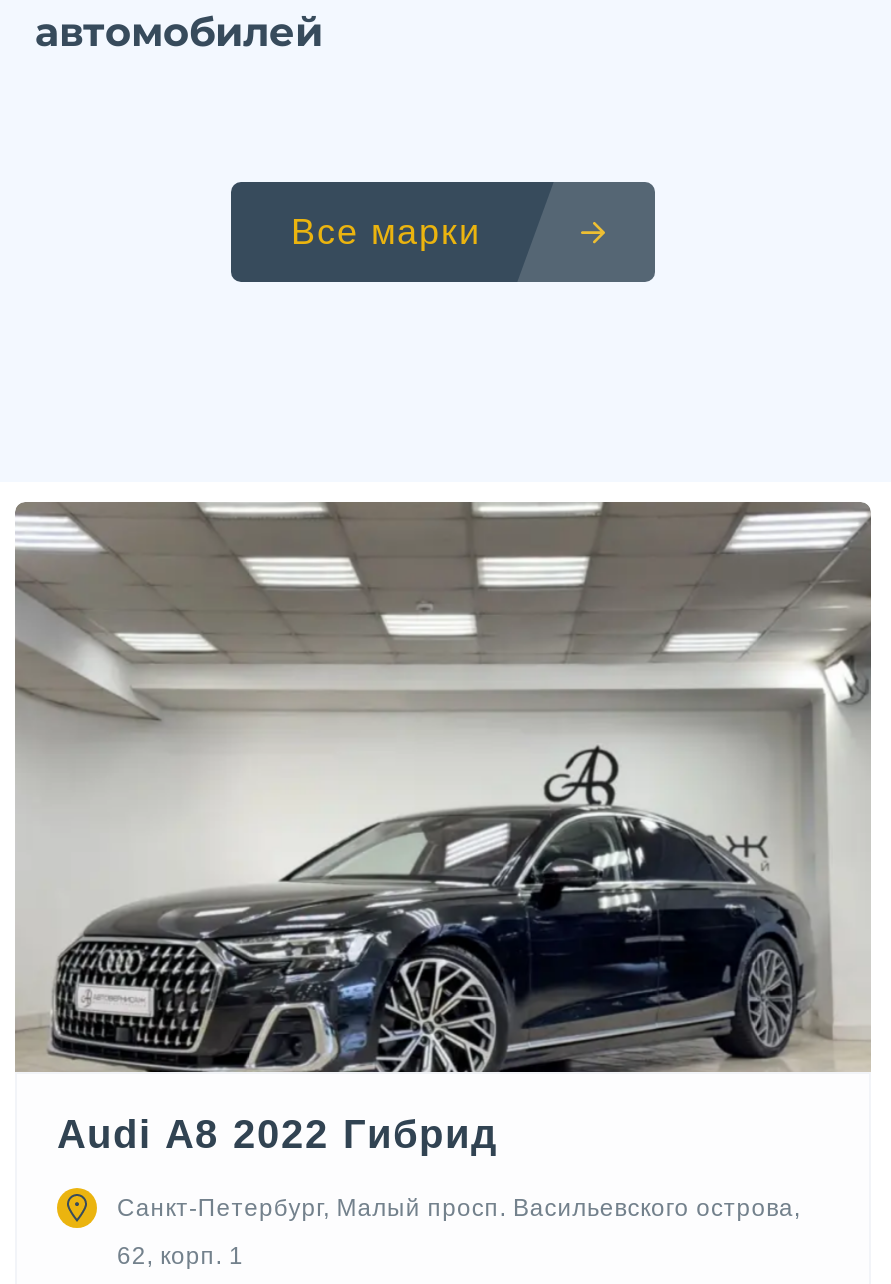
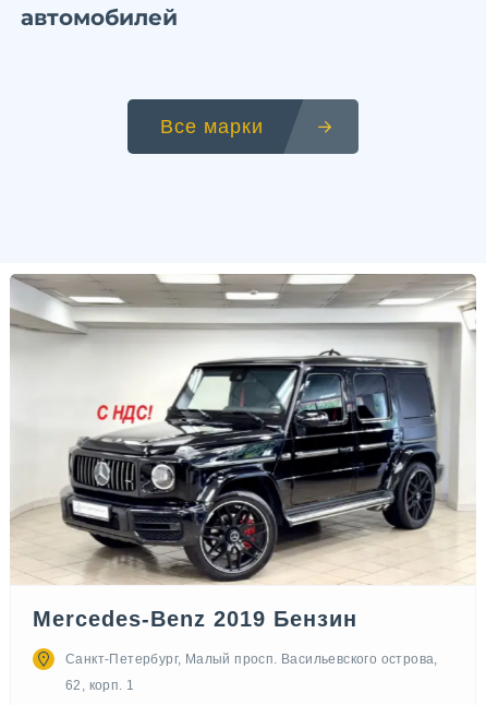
[15,500,873,1157] [image] | Audi A8 2022 Гибрид -> [11,274,476,631] [image] | Mercedes-Benz 2019 Бензин

